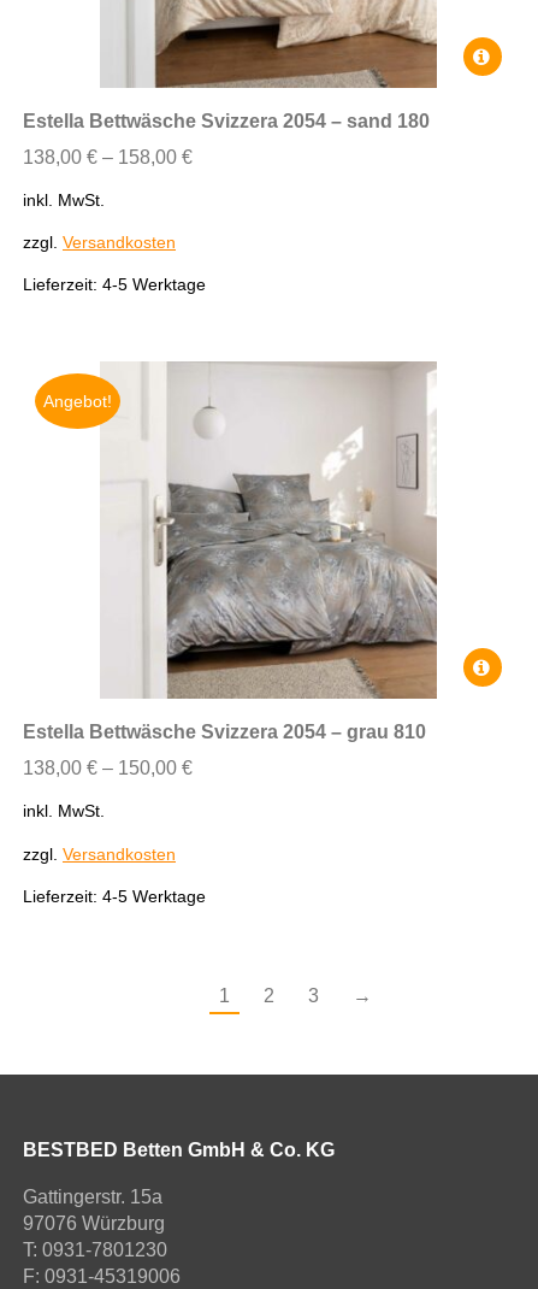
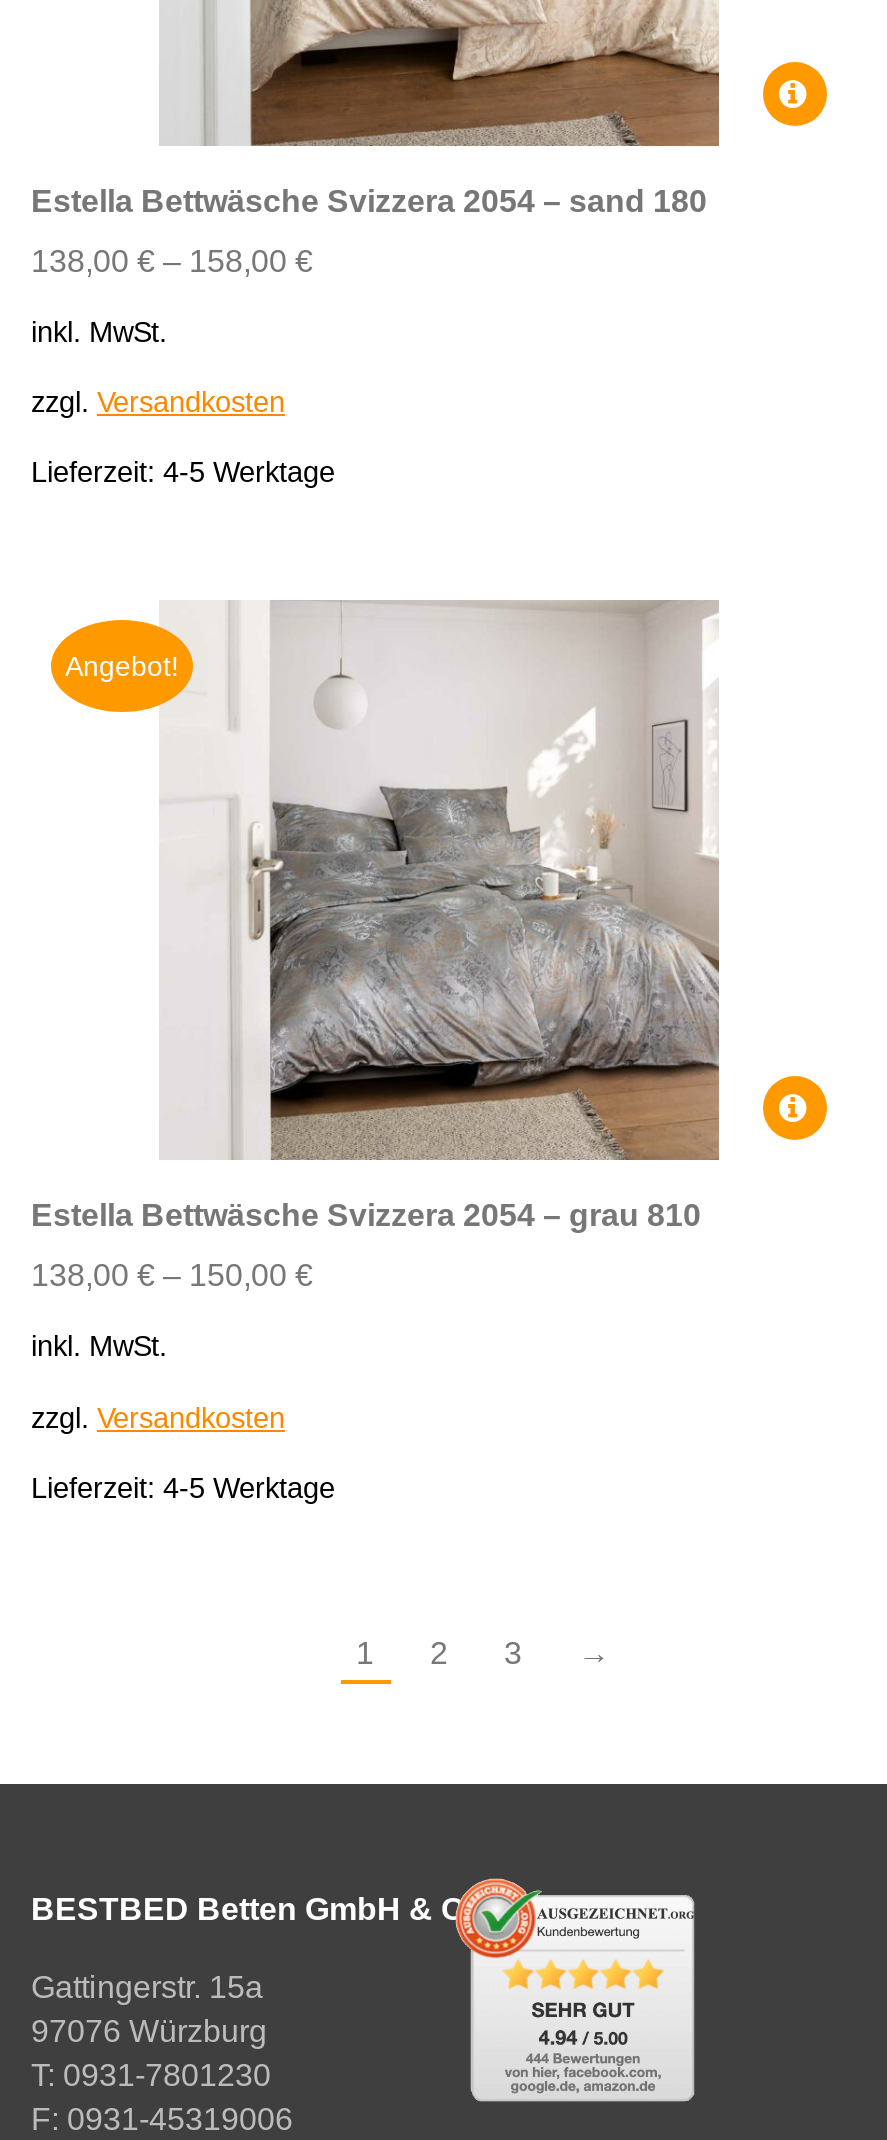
none -> [455,1876,695,2104] [image]

